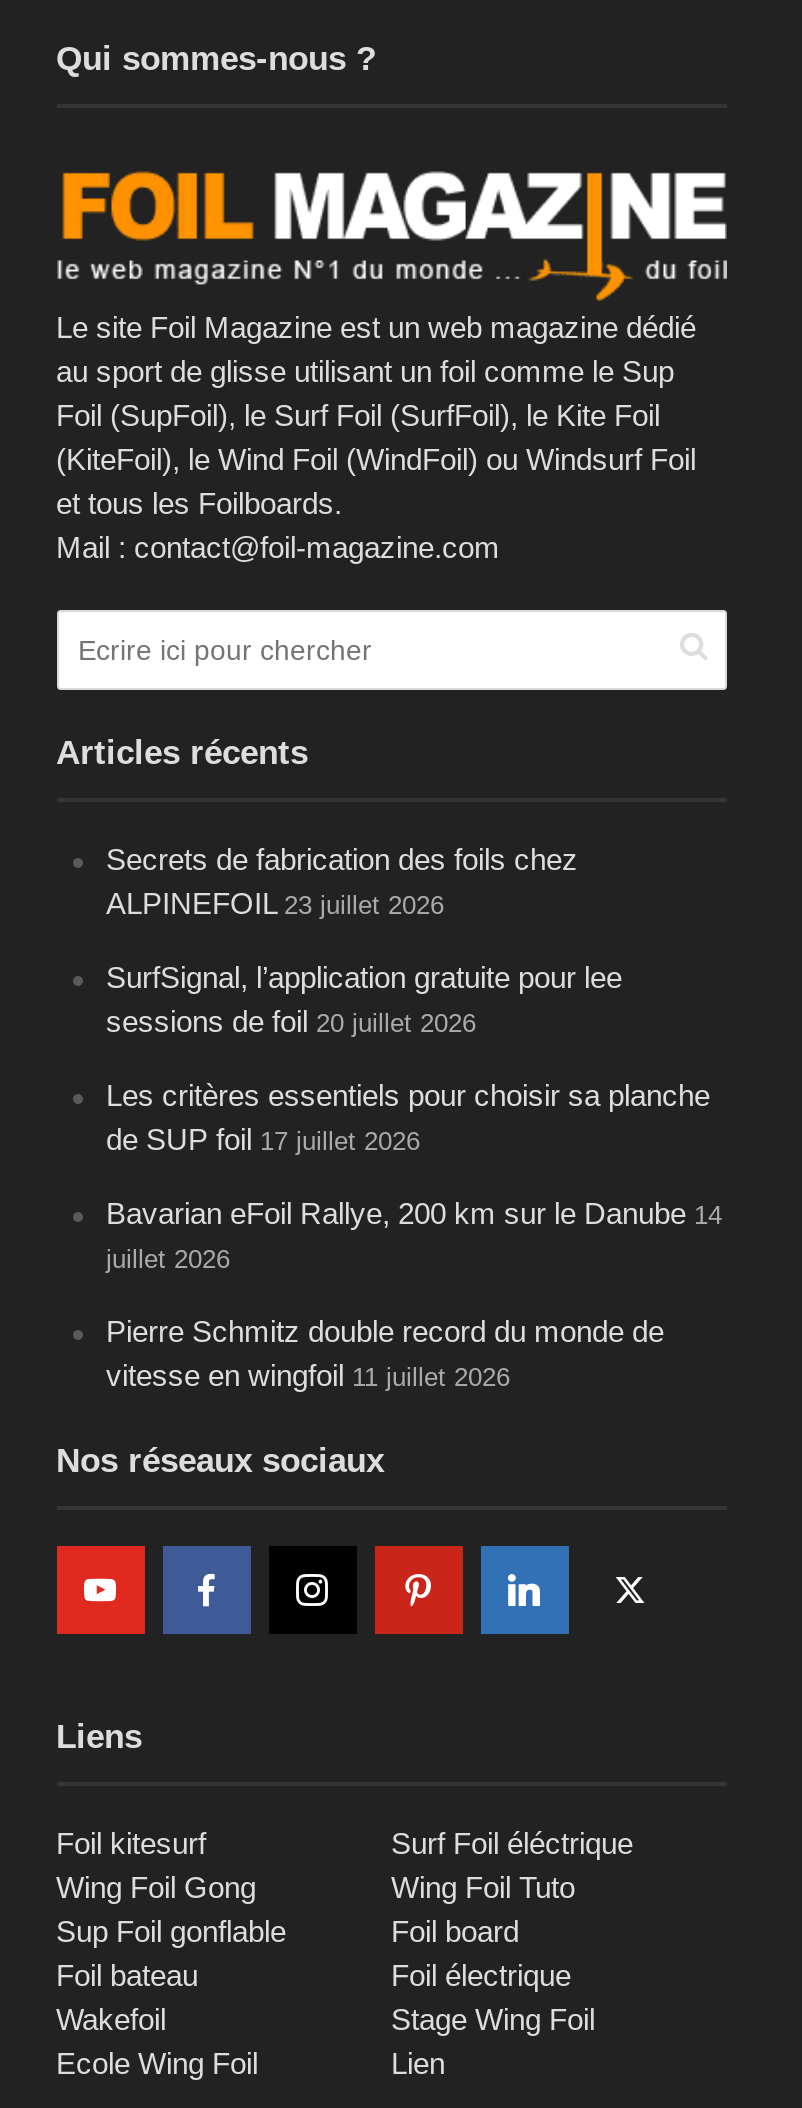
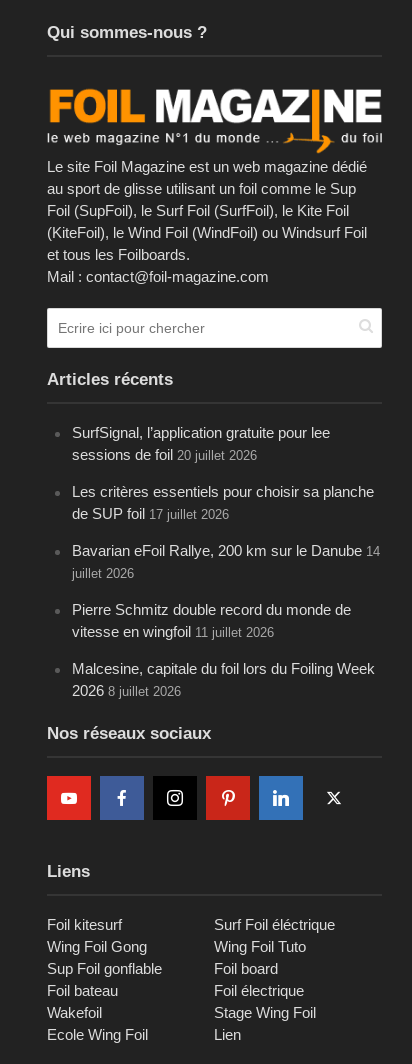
[106,842,578,920] Secrets de fabrication des foils chez | ALPINEFOIL 23 juillet 2026 -> none
moved [106,960,722,1392] -> [71,424,379,640]: SurfSignal, l’application gratuite pour lee | sessions de foil 20 juillet 2026 | Les critères essentiels pour choisir sa planche | de SUP foil 17 juillet 2026 | Bavarian eFoil Rallye, 200 km sur le Danube 14 | juillet 2026 | Pierre Schmitz double record du monde de | vitesse en wingfoil 11 juillet 2026
none -> [71,660,374,699] Malcesine, capitale du foil lors du Foiling Week | 2026 8 juillet 2026

